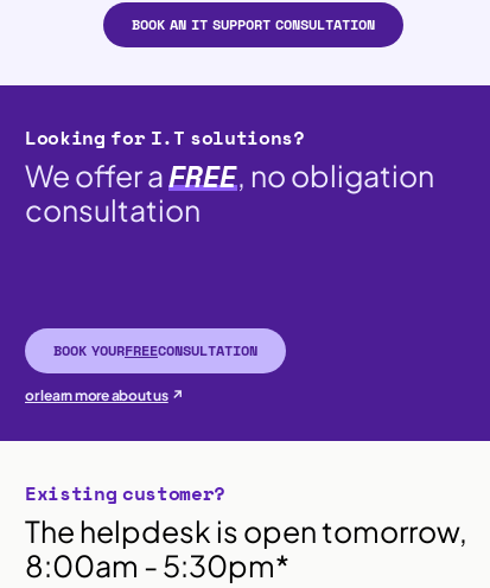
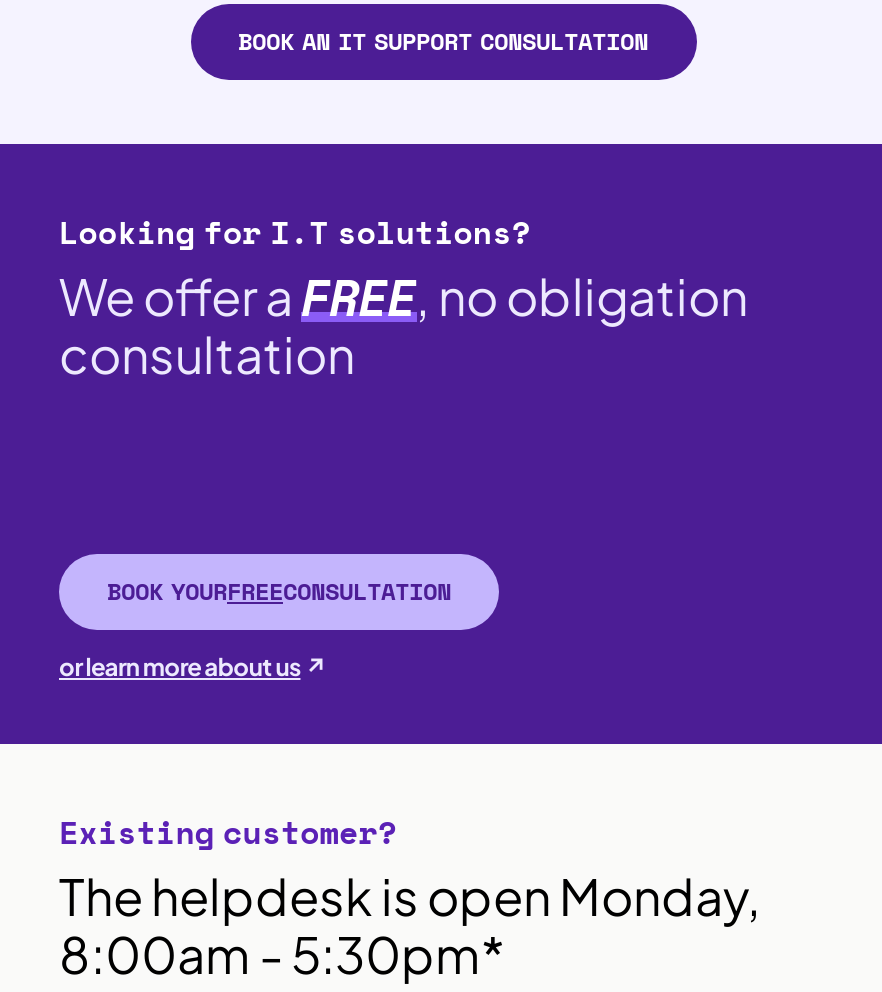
[25,512,467,550] The helpdesk is open tomorrow, -> [59,864,761,928] The helpdesk is open Monday,

